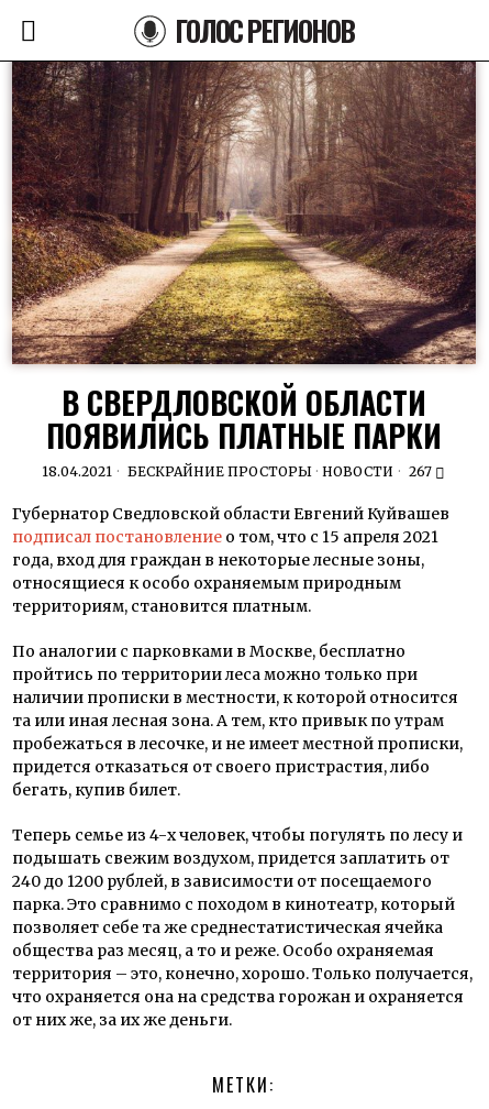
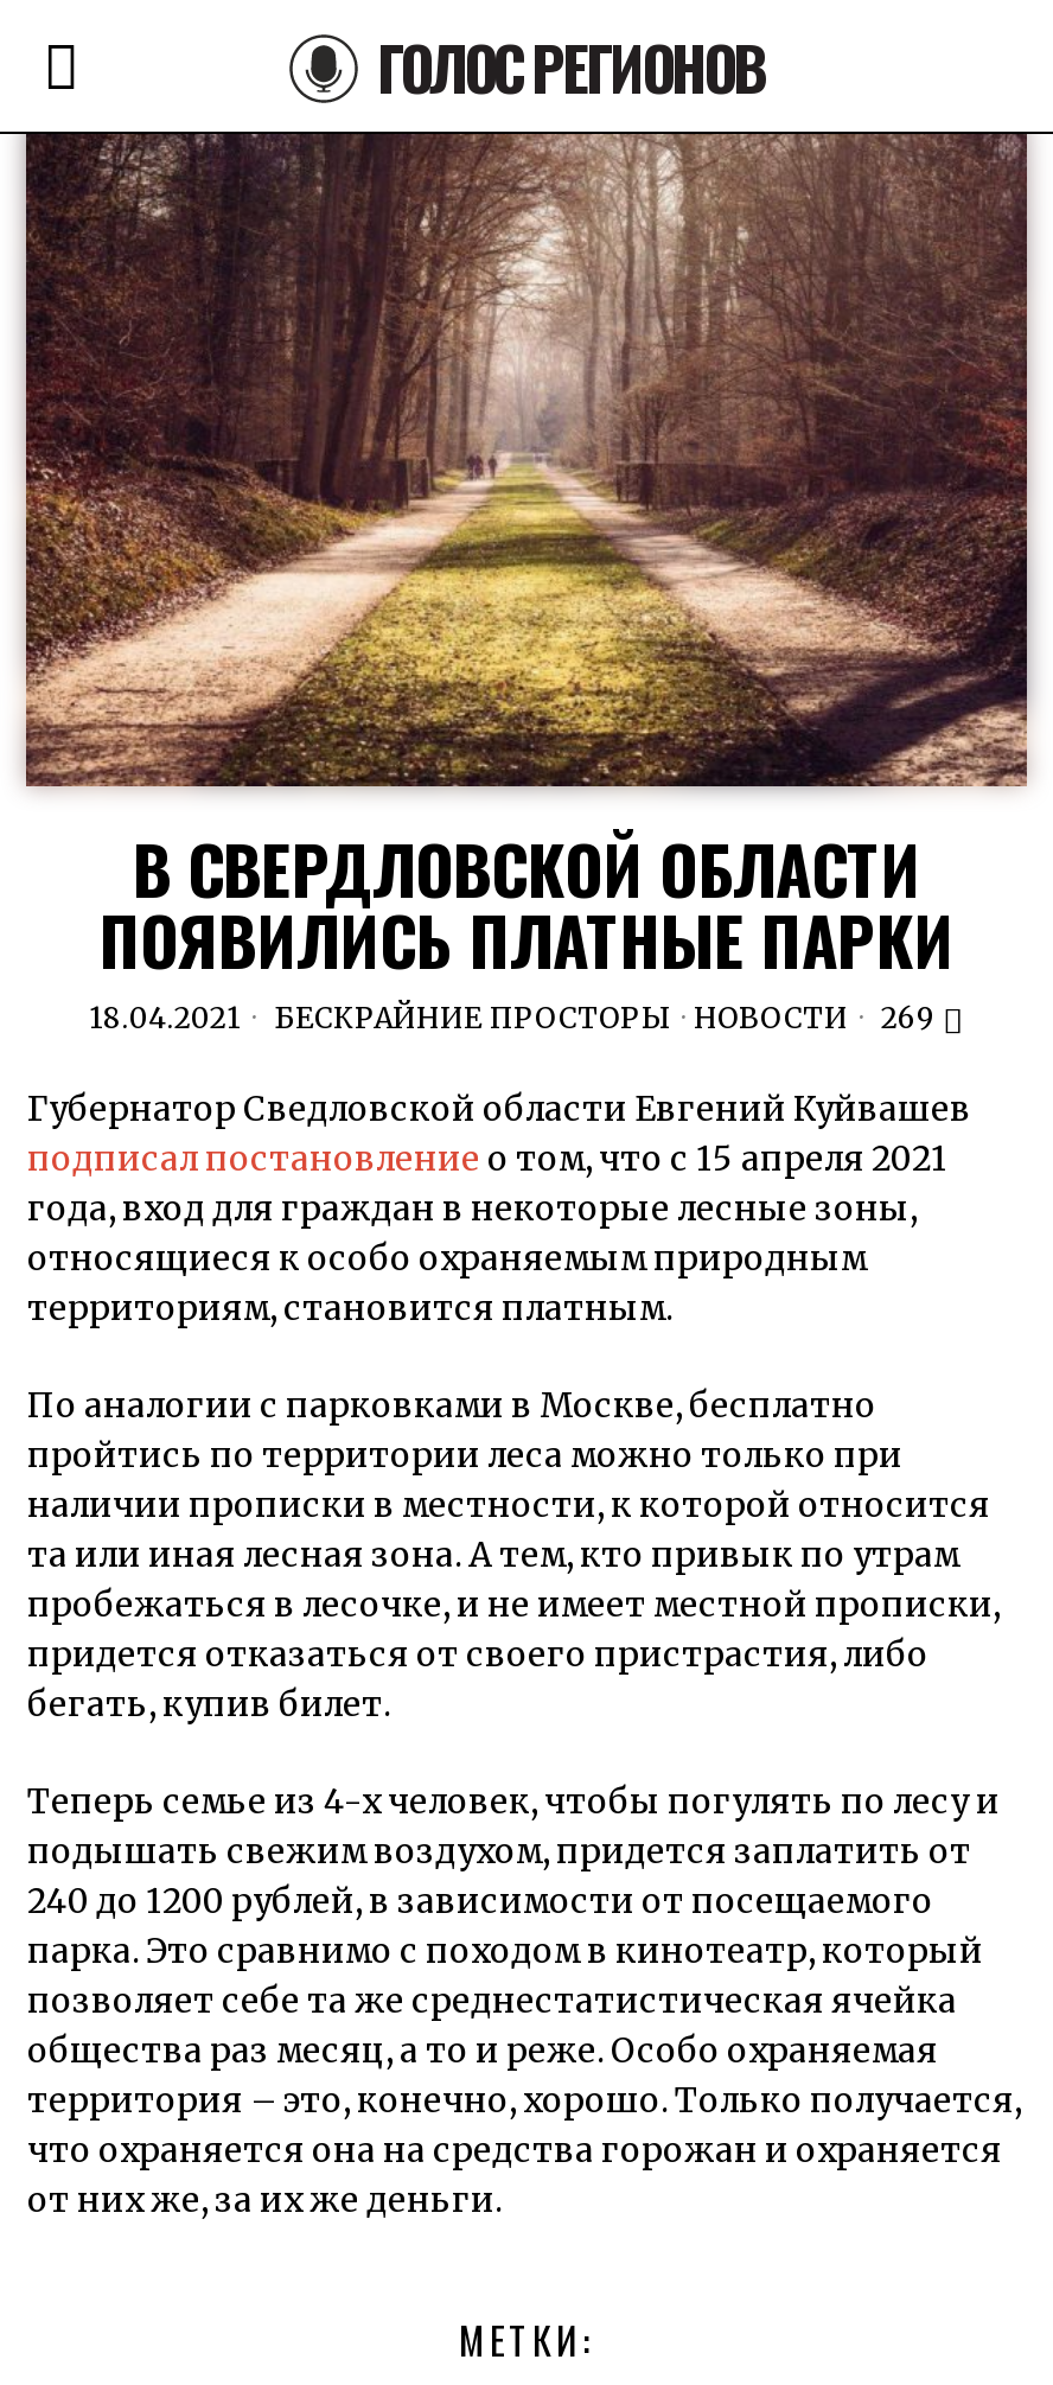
[42,463,436,480] 18.04.2021 БЕСКРАЙНИЕ ПРОСТОРЫ НОВОСТИ 267 -> [89,1000,943,1035] 18.04.2021 БЕСКРАЙНИЕ ПРОСТОРЫ НОВОСТИ 269

